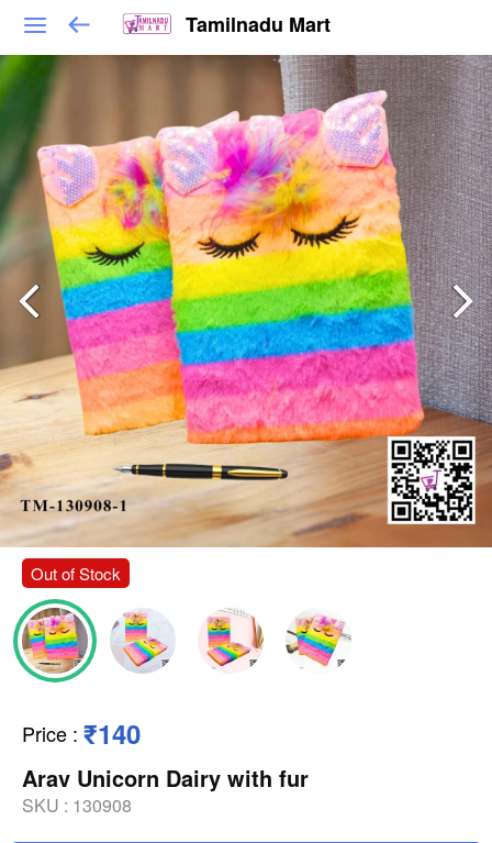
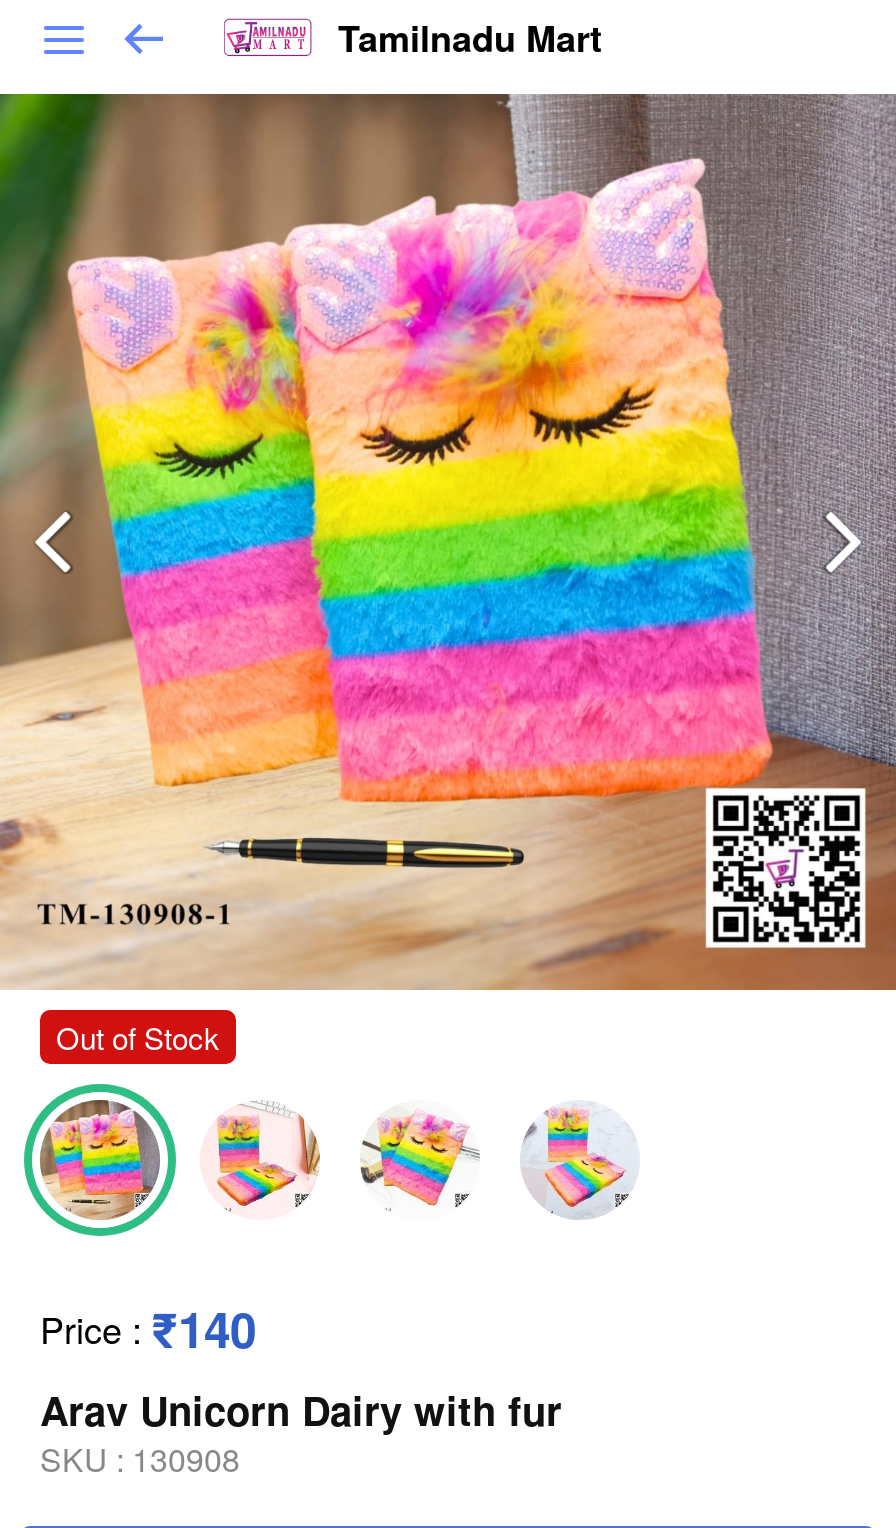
[111,612,176,674] [image] -> [204,1110,322,1218] [image]
[199,612,264,667] [image] -> [360,1114,478,1206] [image]
[286,613,351,673] [image] -> [522,1108,636,1220] [image]

